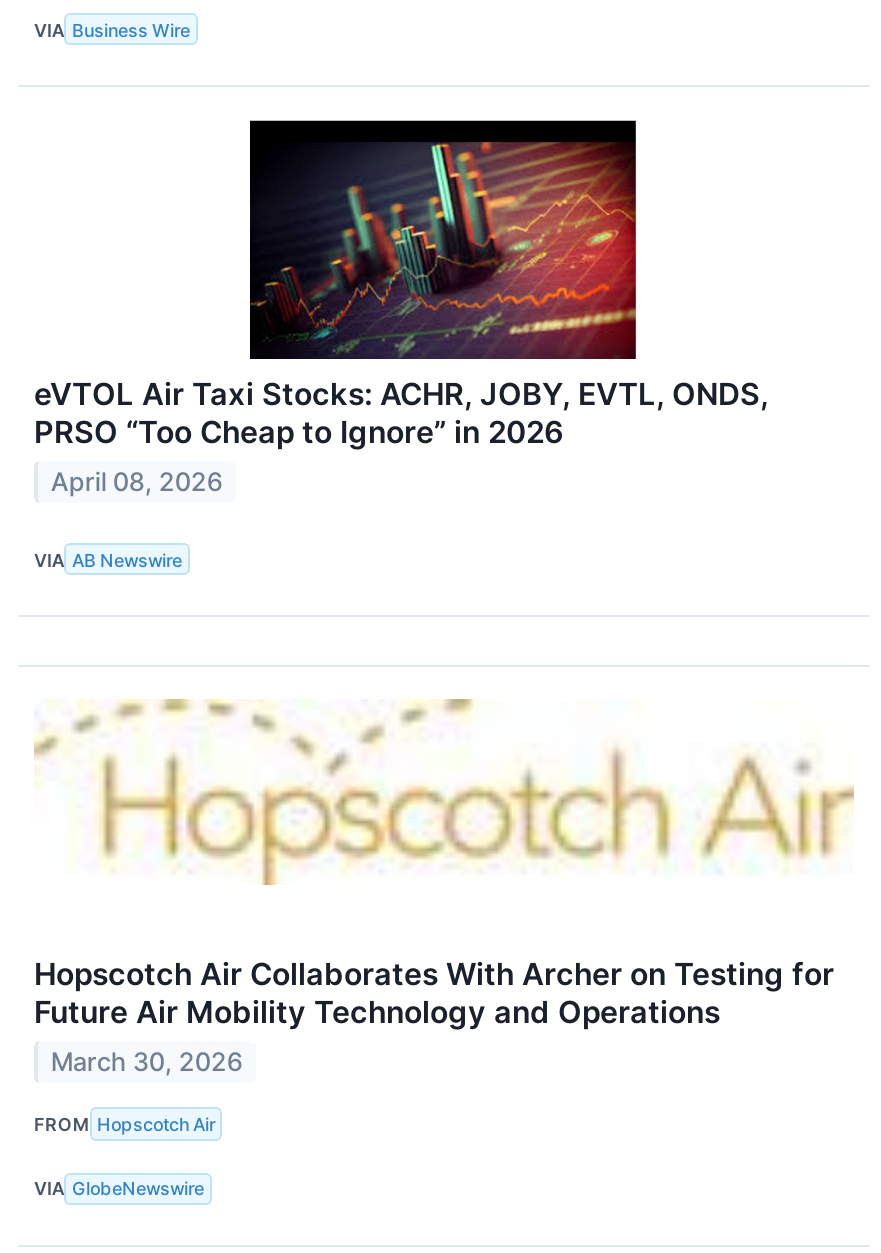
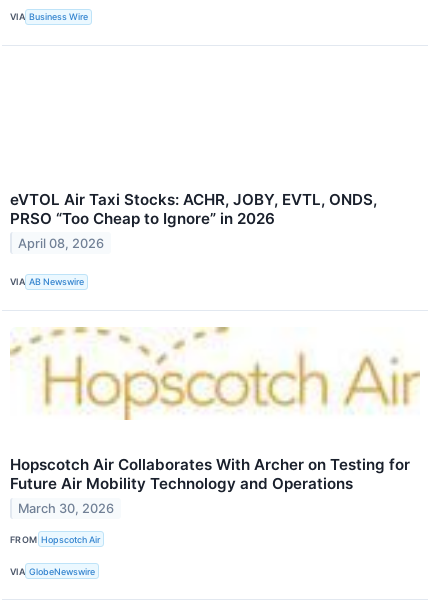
[248,118,638,362] [image] -> none

